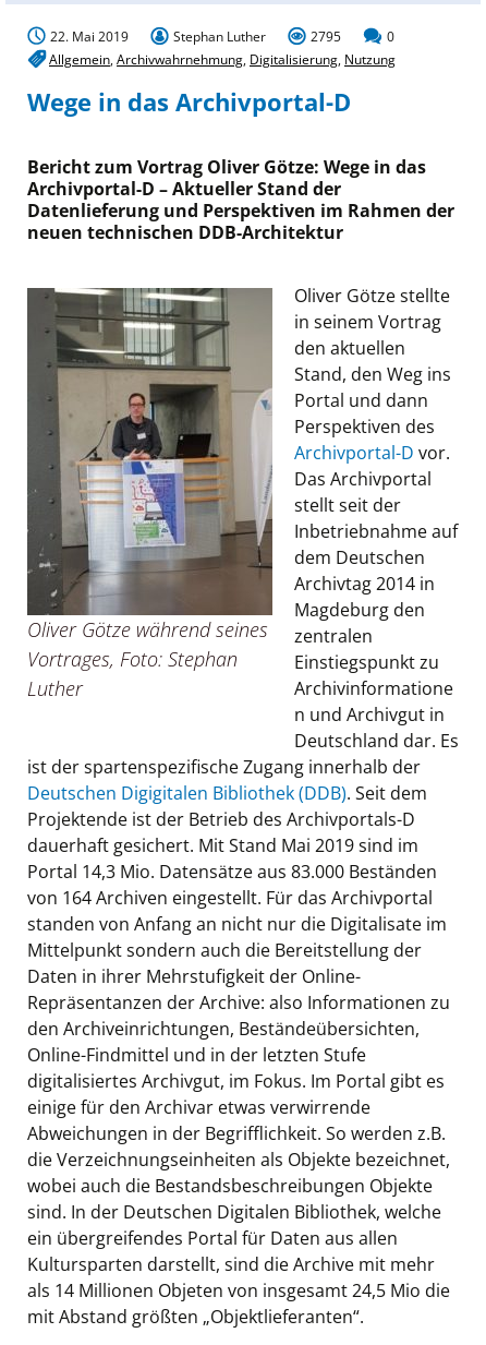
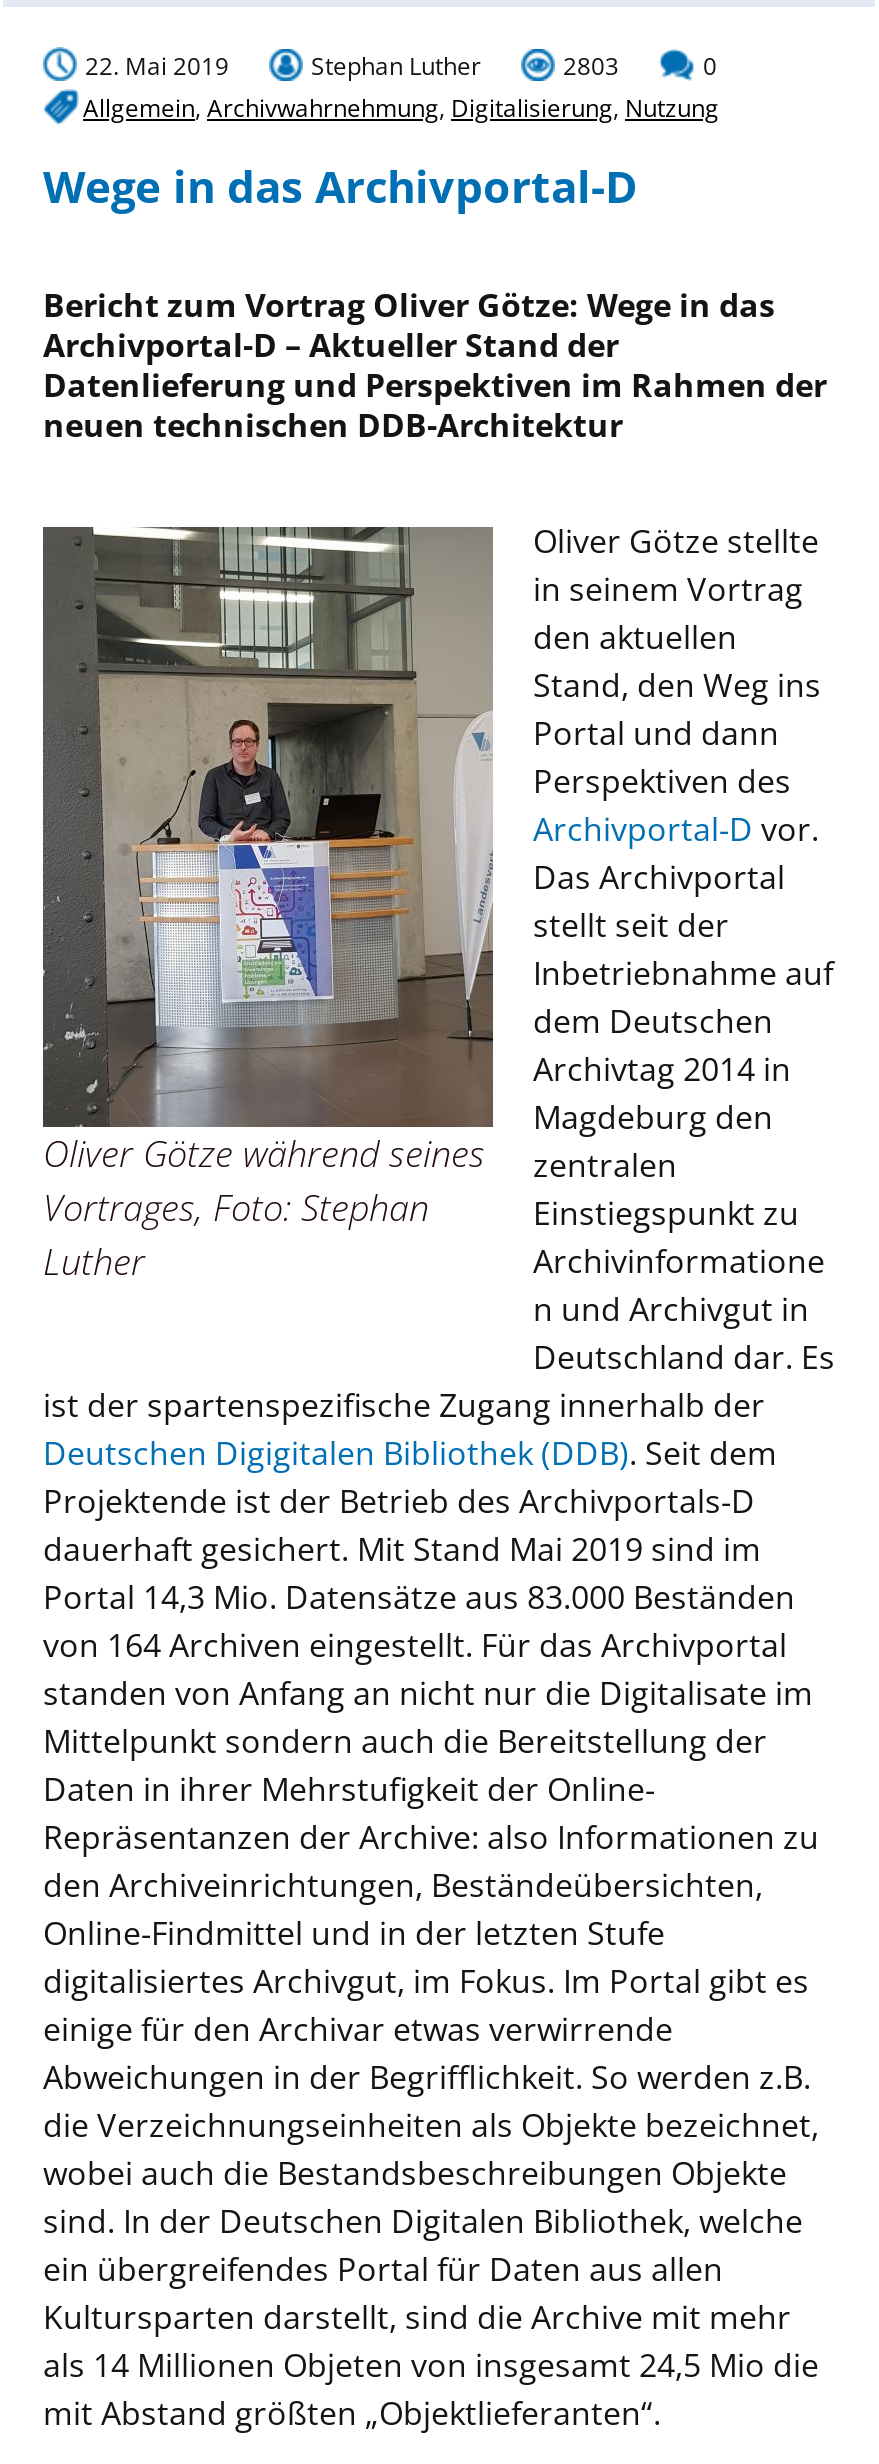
[311,27,341,46] 2795 -> [563,49,619,83] 2803

